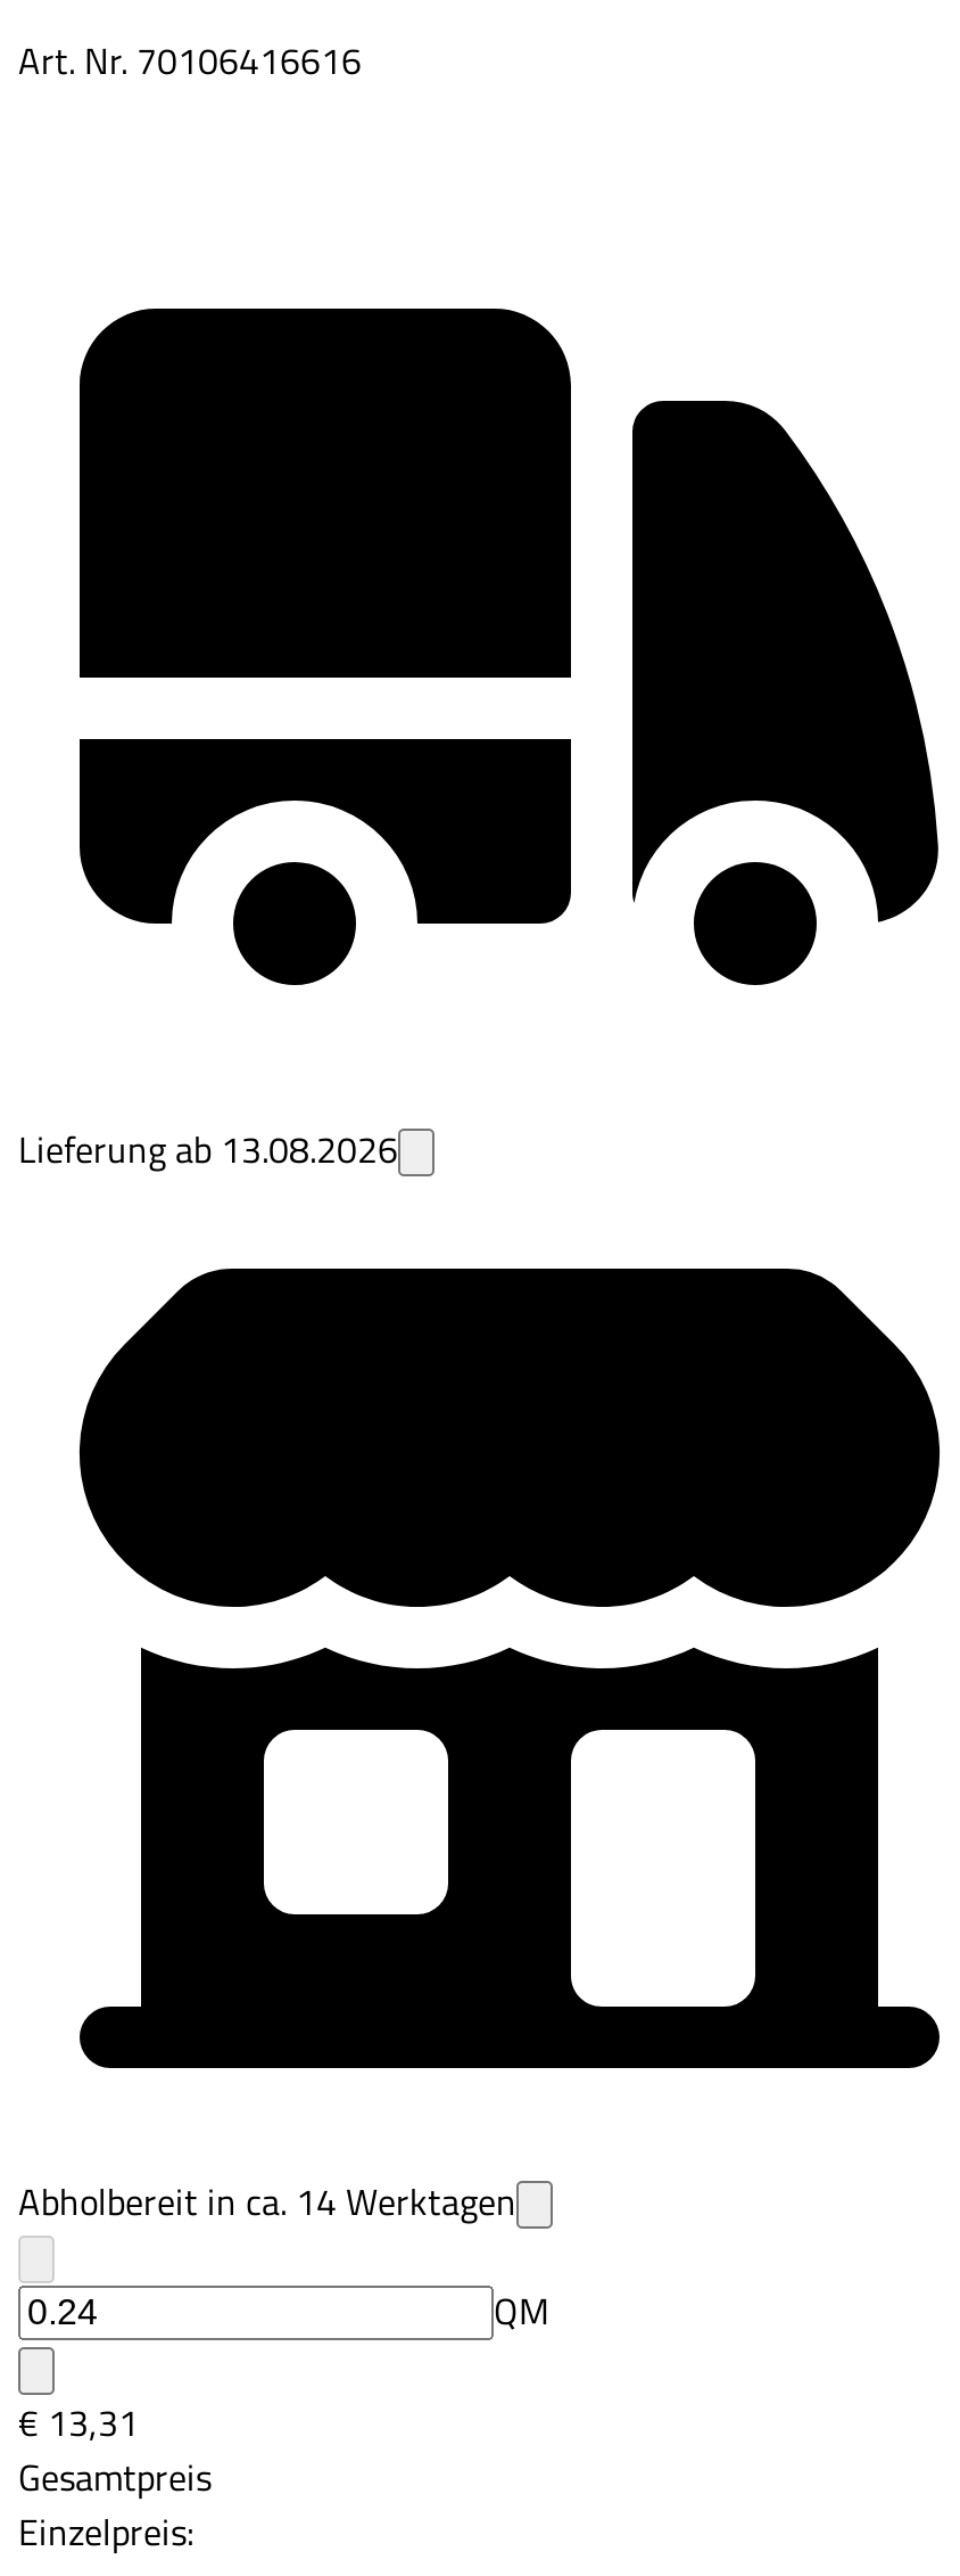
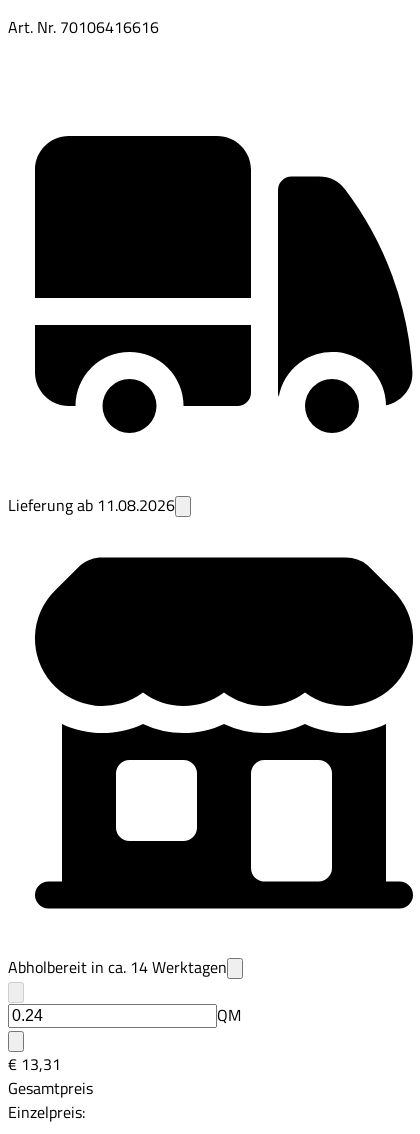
[18,1121,398,1176] Lieferung ab 13.08.2026 -> [8,493,175,517] Lieferung ab 11.08.2026

